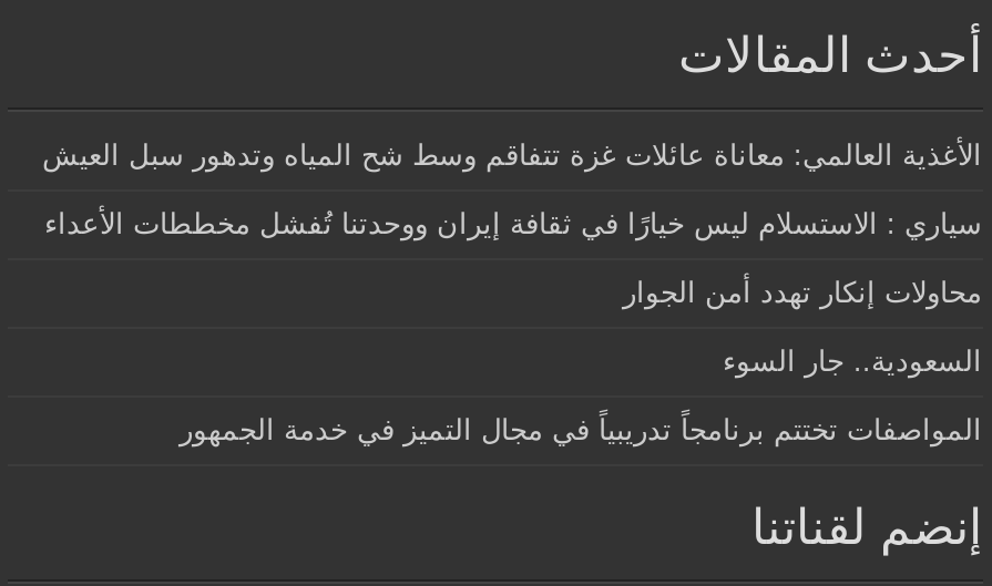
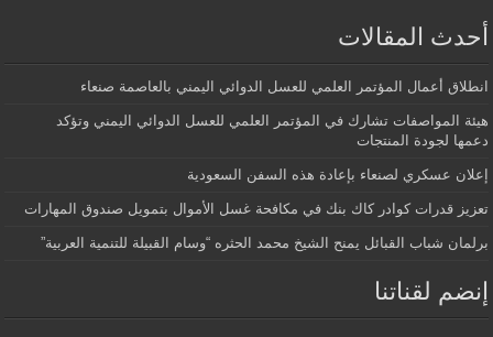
[42,139,982,172] الأغذية العالمي: معاناة عائلات غزة تتفاقم وسط شح المياه وتدهور سبل العيش -> [80,78,488,95] انطلاق أعمال المؤتمر العلمي للعسل الدوائي اليمني بالعاصمة صنعاء
[44,208,982,241] سياري : الاستسلام ليس خيارًا في ثقافة إيران ووحدتنا تُفشل مخططات الأعداء -> [56,113,488,149] هيئة المواصفات تشارك في المؤتمر العلمي للعسل الدوائي اليمني وتؤكد | دعمها لجودة المنتجات
[623,276,982,310] محاولات إنكار تهدد أمن الجوار -> [187,167,488,183] إعلان عسكري لصنعاء بإعادة هذه السفن السعودية
[723,345,982,378] السعودية.. جار السوء -> [24,201,488,217] تعزيز قدرات كوادر كاك بنك في مكافحة غسل الأموال بتمويل صندوق المهارات
[180,414,982,447] المواصفات تختتم برنامجاً تدريبياً في مجال التميز في خدمة الجمهور -> [40,235,488,251] برلمان شباب القبائل يمنح الشيخ محمد الحثره “وسام القبيلة للتنمية العربية”

